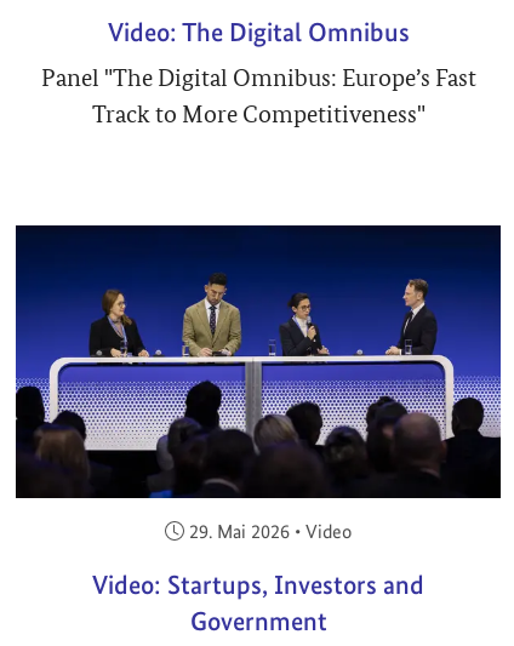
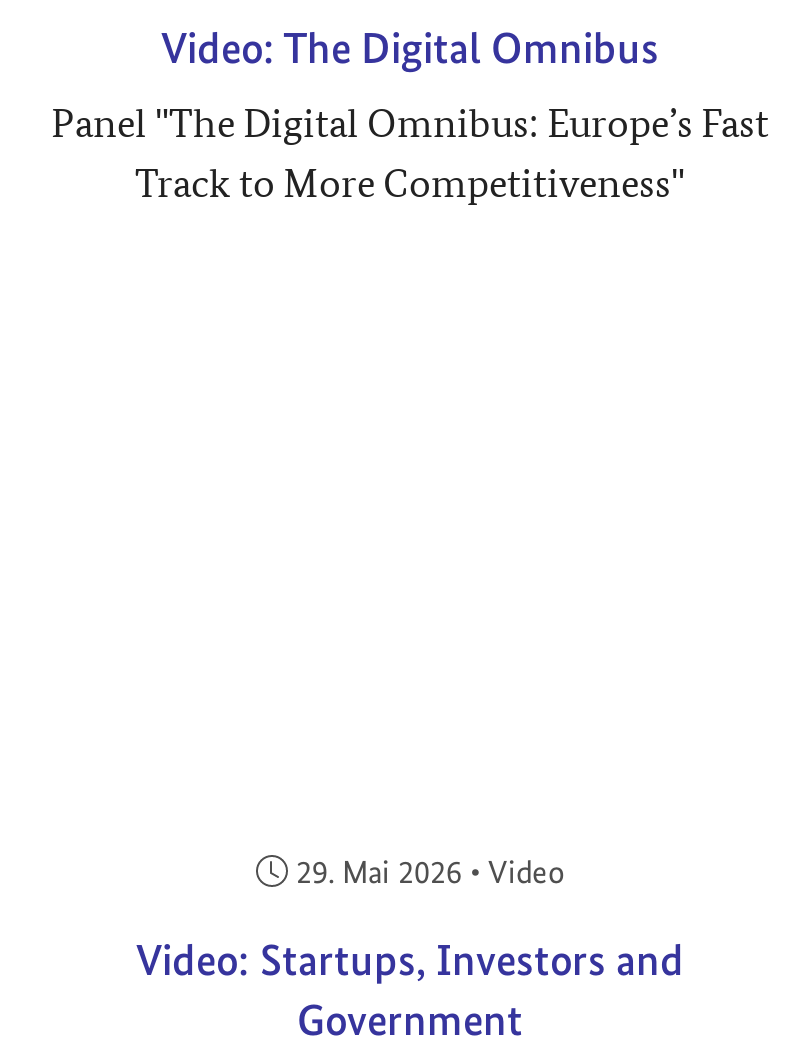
[15,224,502,499] [image] -> none

